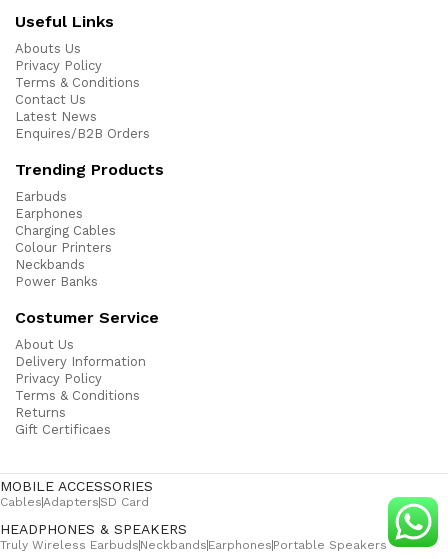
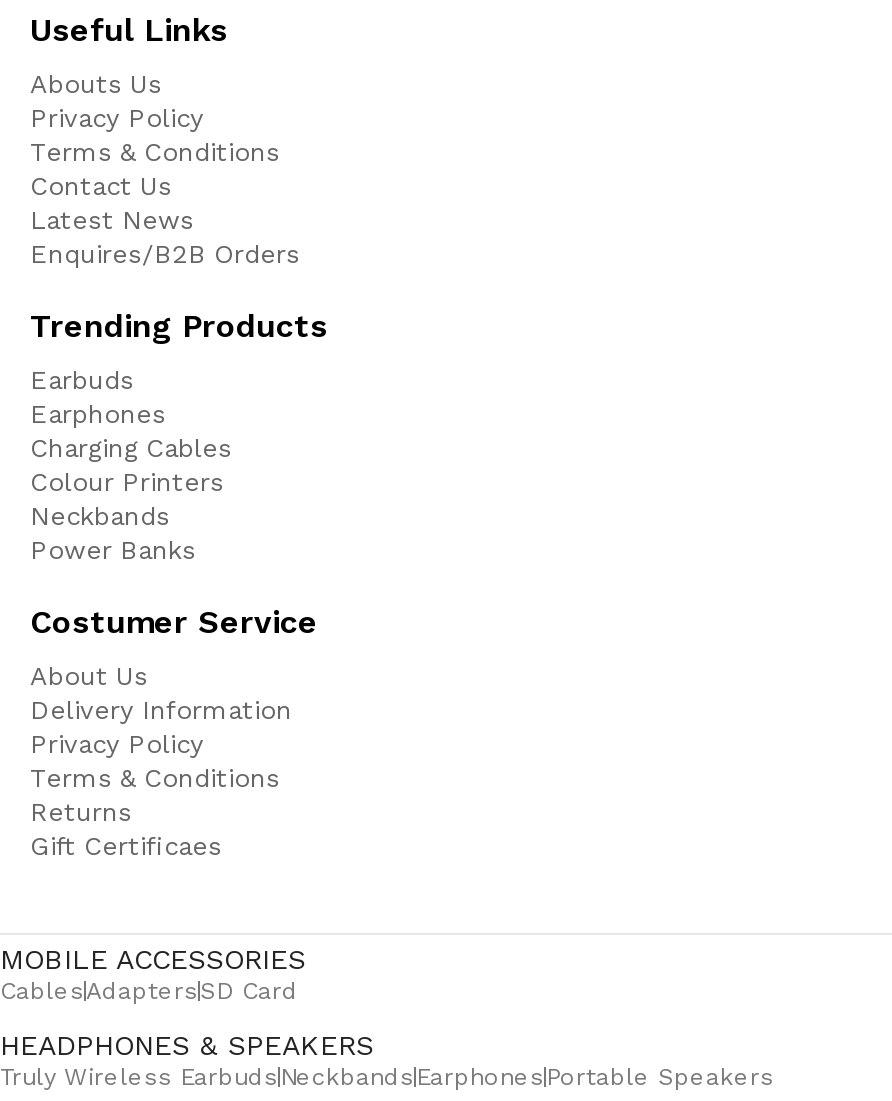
[387,496,439,548] [image] -> none

